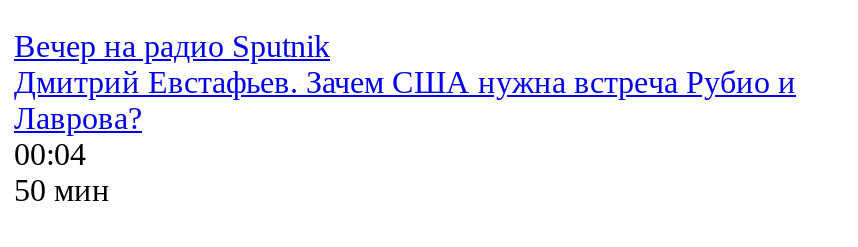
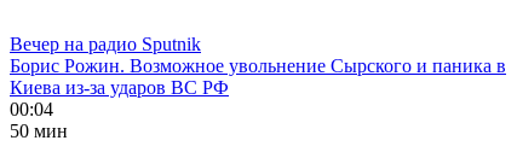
[14,65,796,135] Дмитрий Евстафьев. Зачем США нужна встреча Рубио и | Лаврова? -> [10,55,506,98] Борис Рожин. Возможное увольнение Сырского и паника в | Киева из-за ударов ВС РФ

